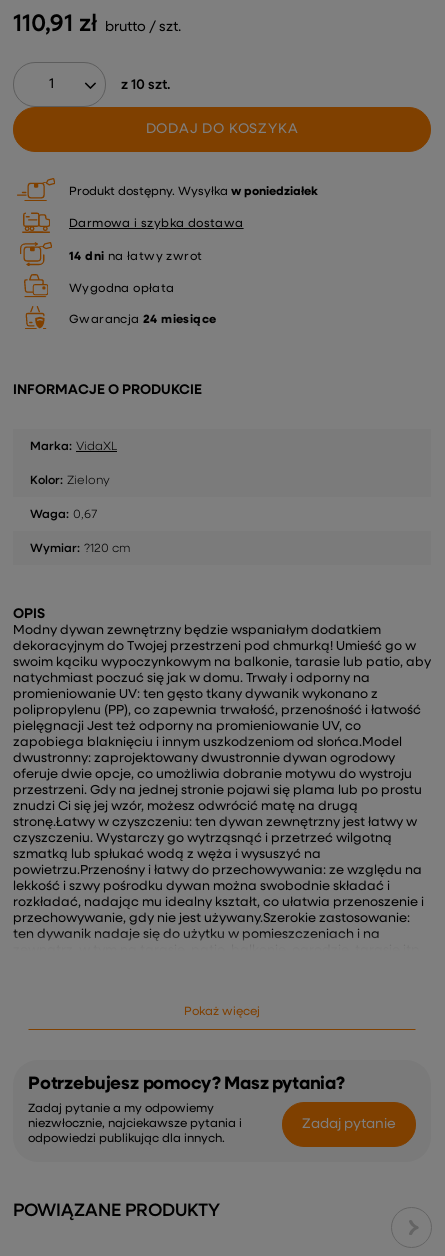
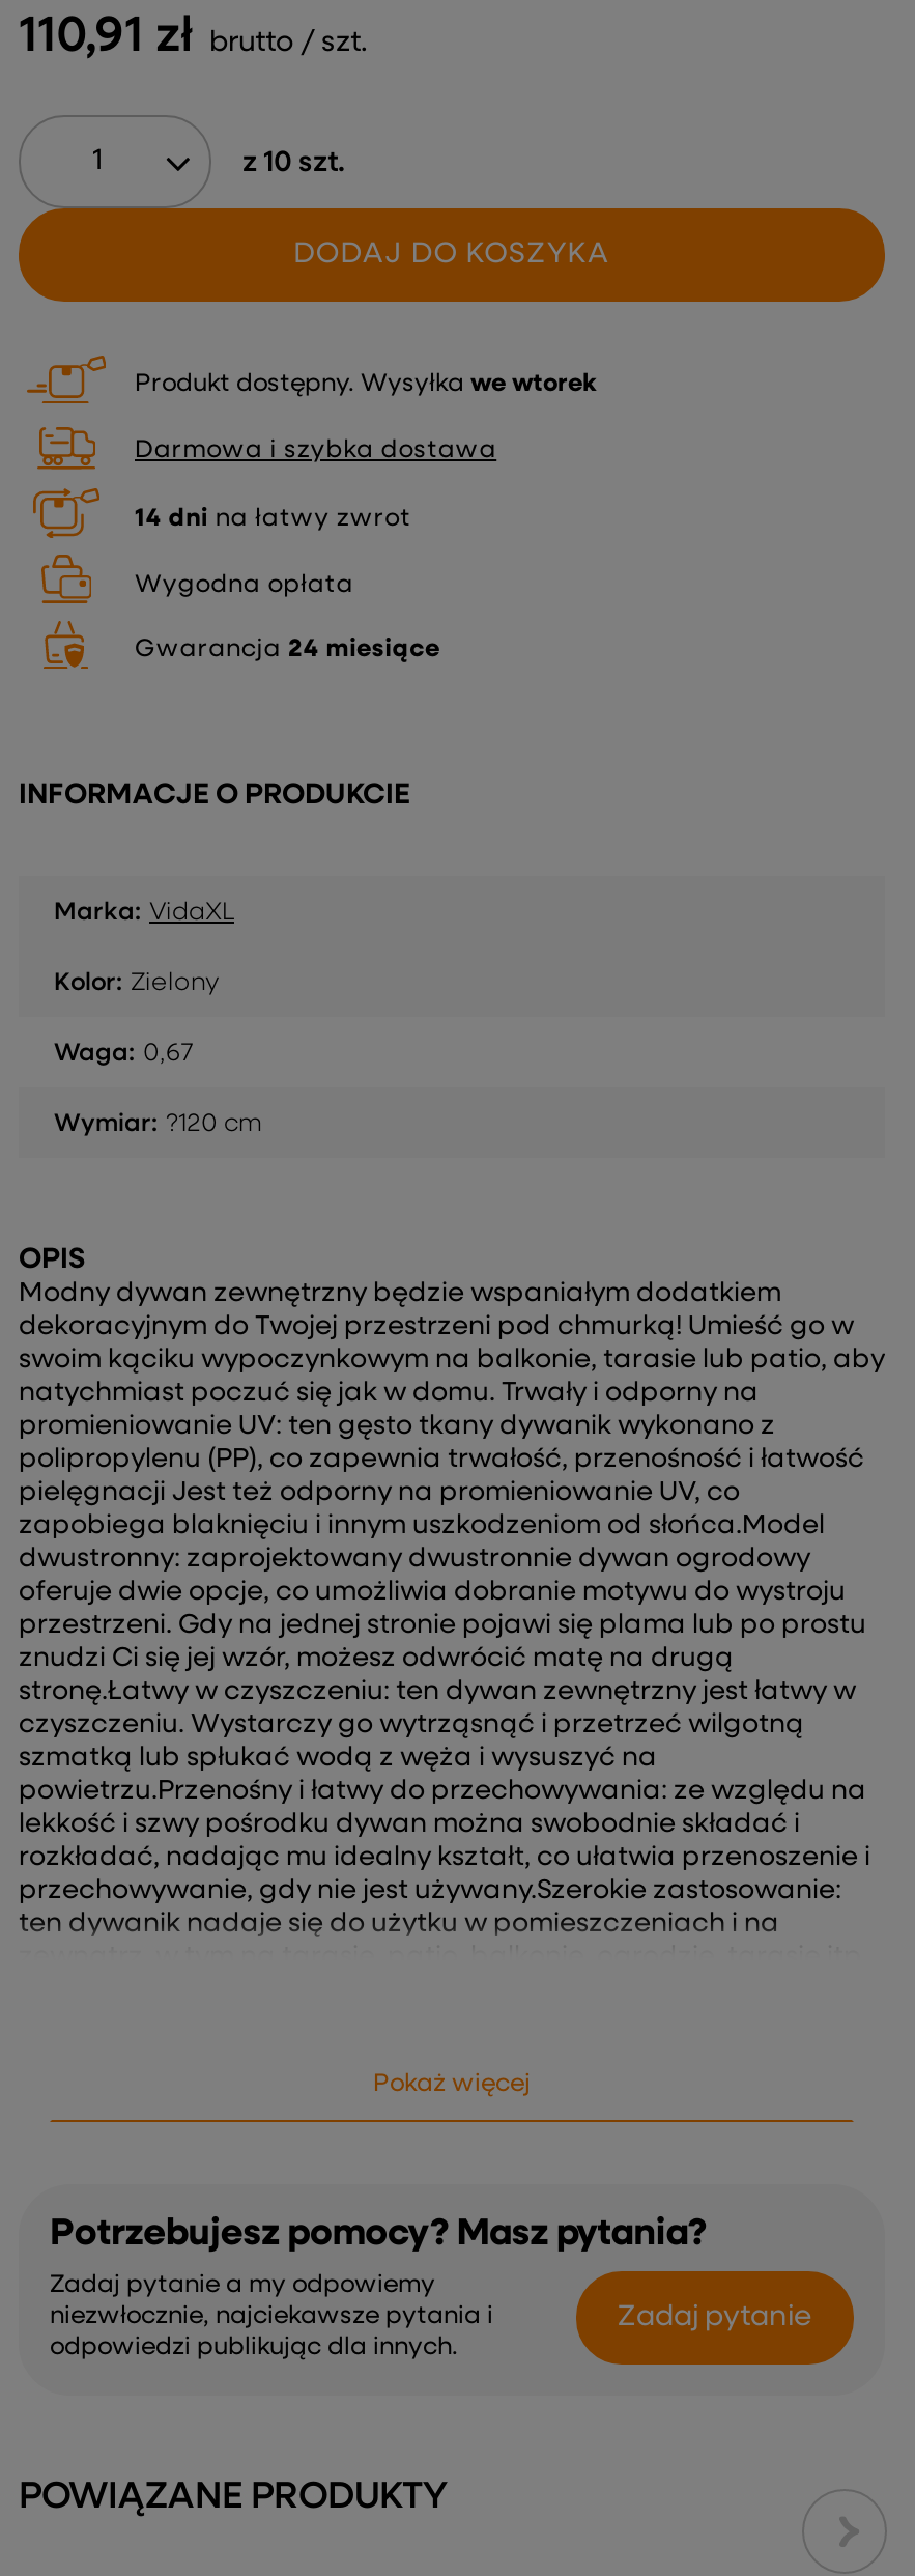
[69,186,318,198] Produkt dostępny Wysyłka w poniedziałek -> [135,372,597,397] Produkt dostępny Wysyłka we wtorek

